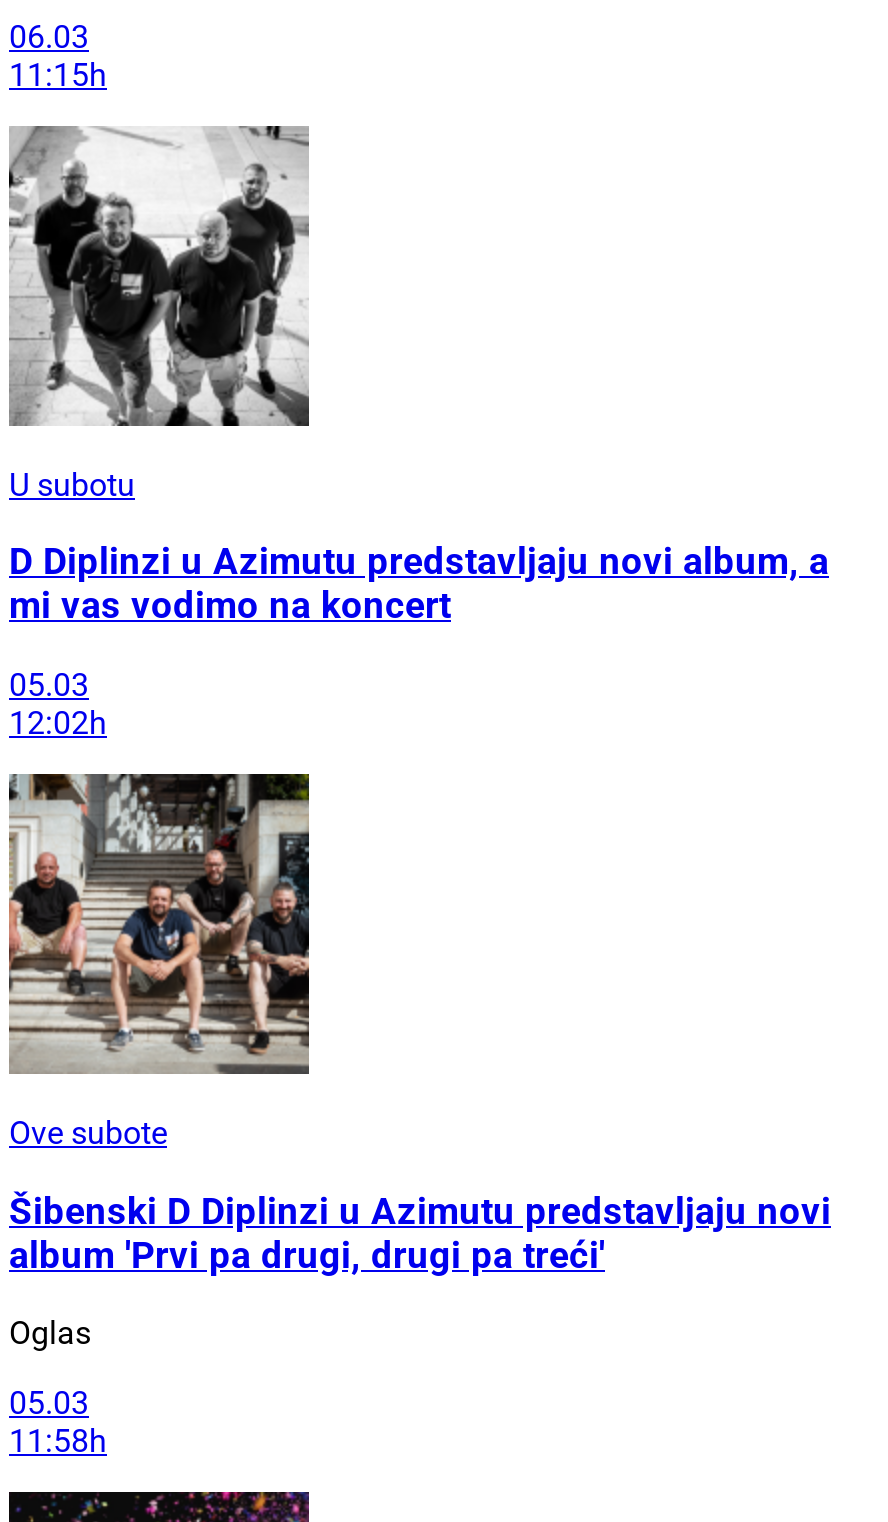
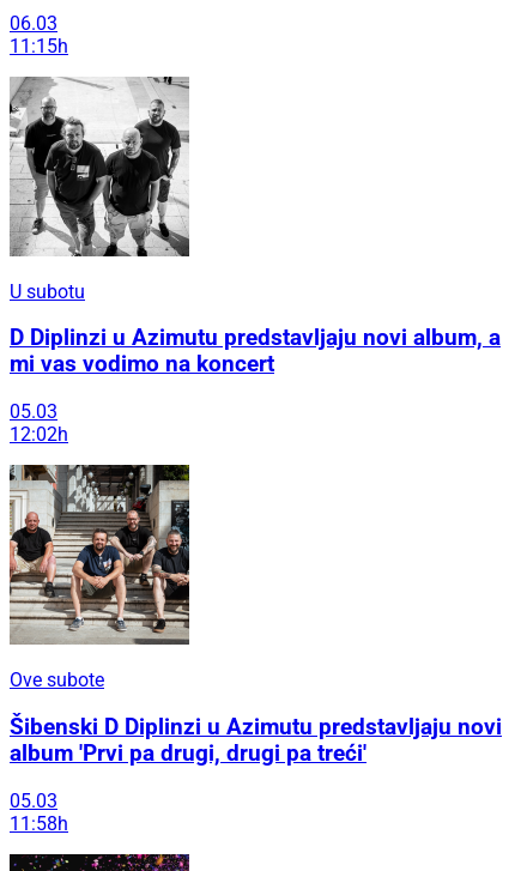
[9,1315,91,1353] Oglas -> none

